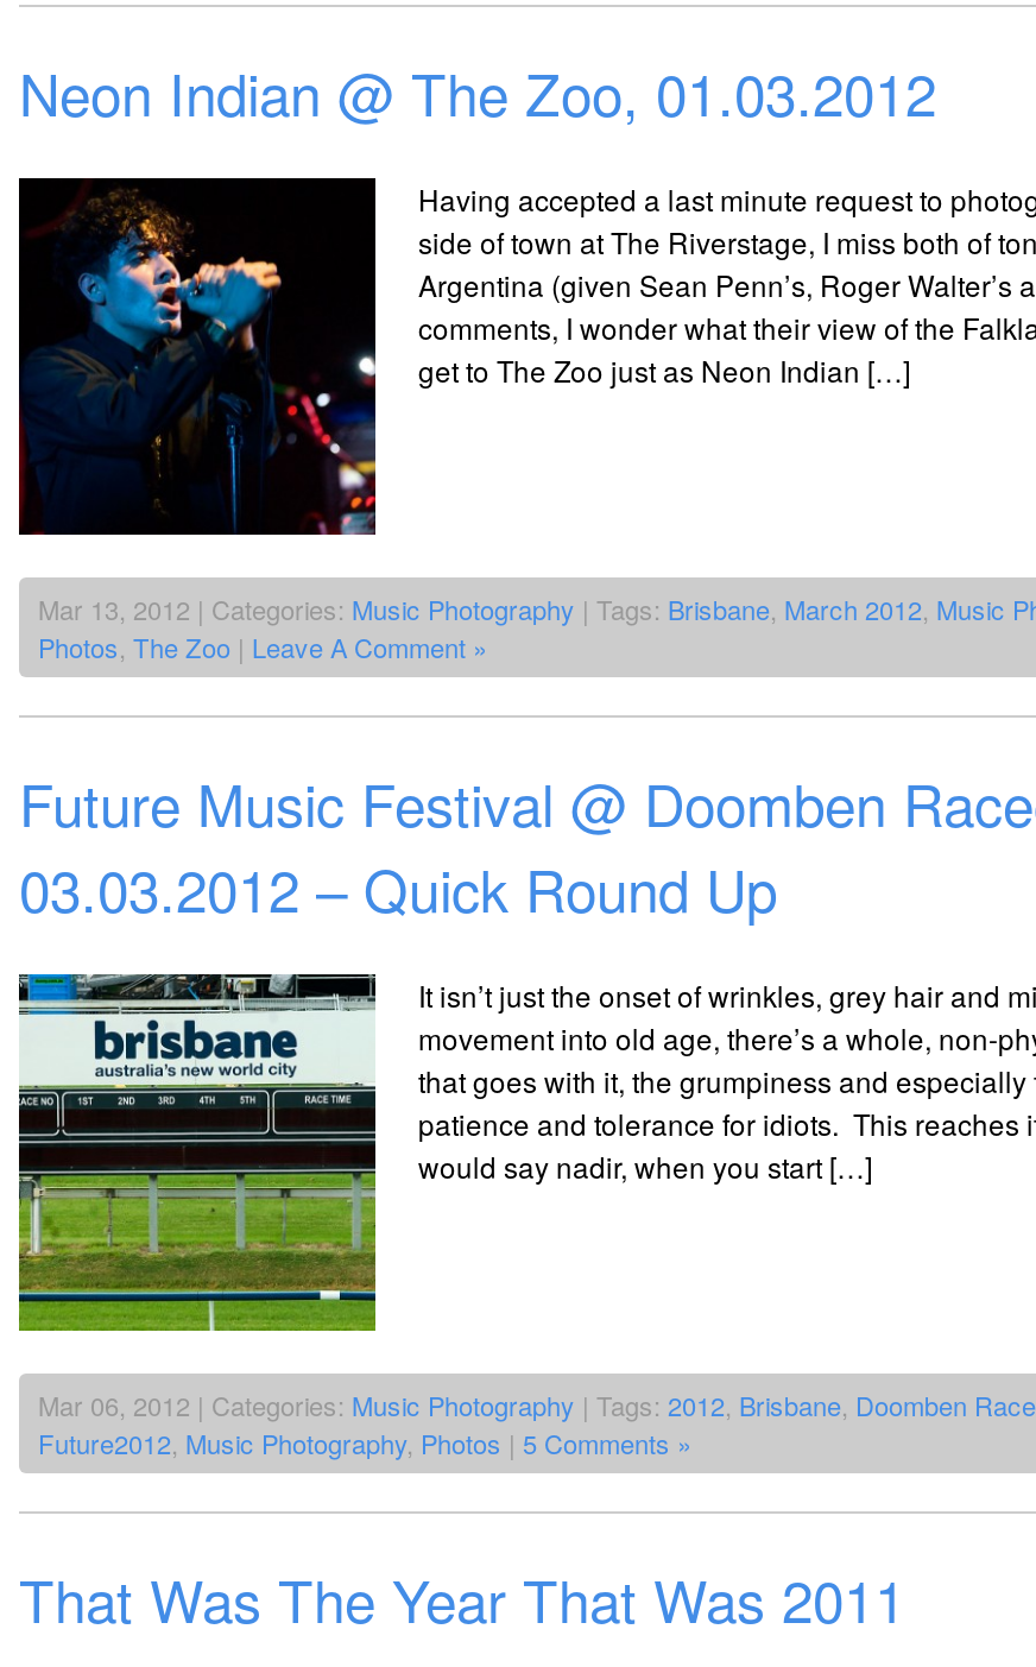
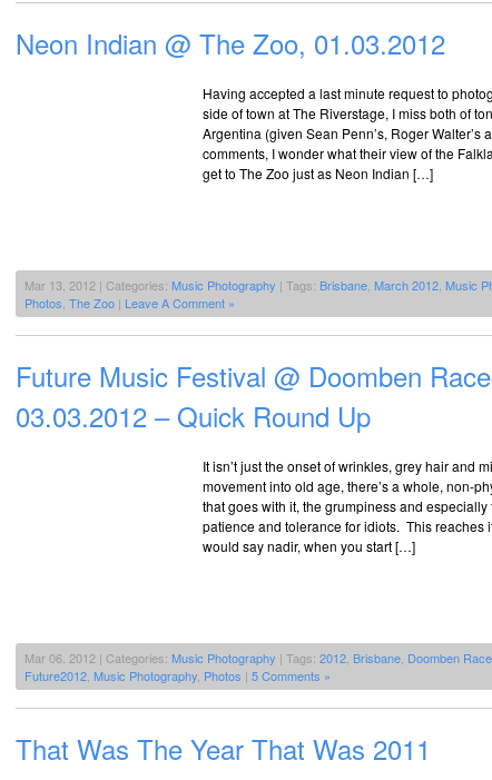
[17,176,378,537] [image] -> none
[17,972,378,1333] [image] -> none

